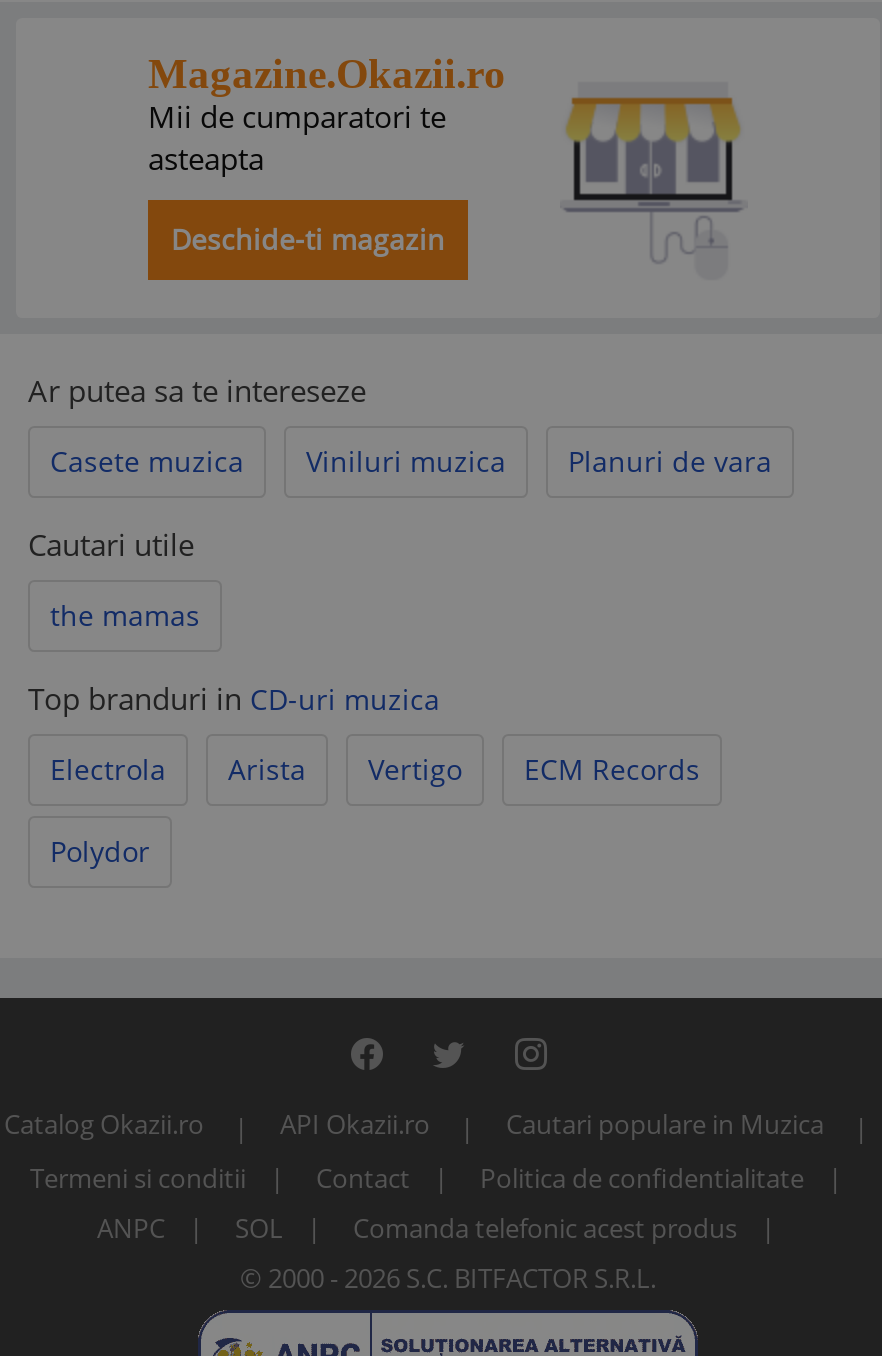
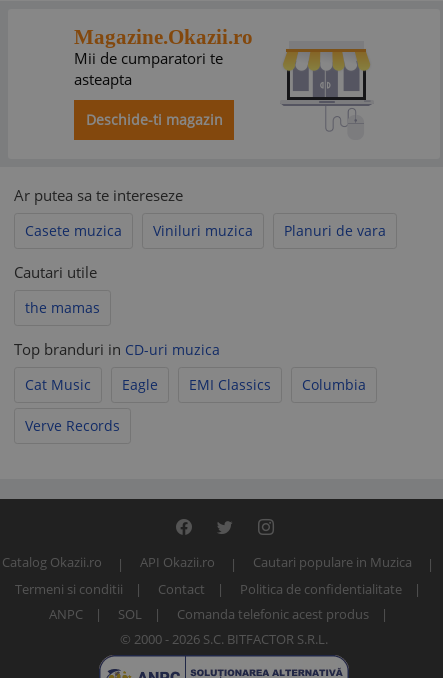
[50,750,700,788] Electrola | Arista | Vertigo | ECM Records -> [25,375,366,394] Cat Music | Eagle | EMI Classics | Columbia
[50,832,150,870] Polydor -> [25,416,120,435] Verve Records

